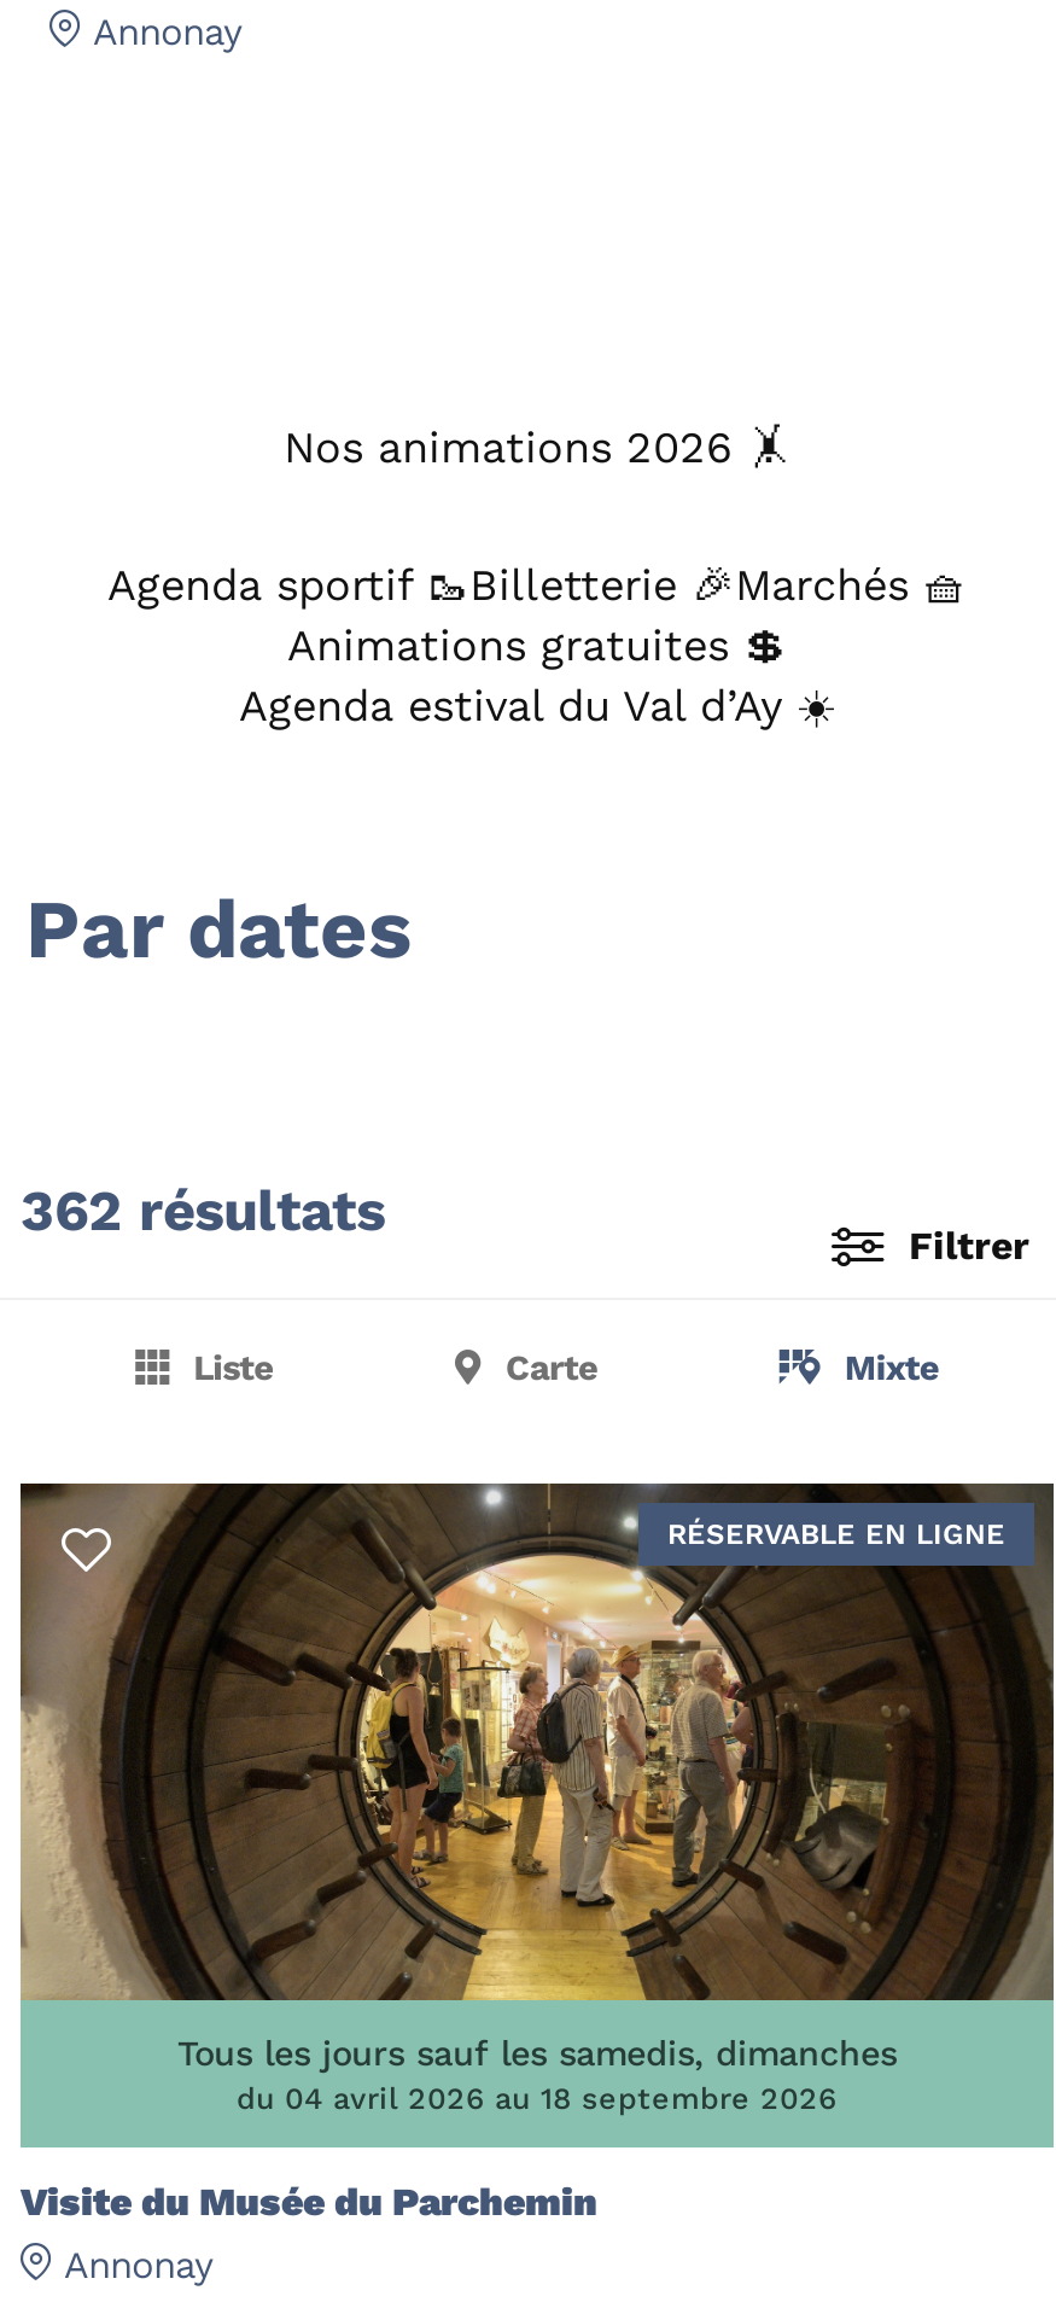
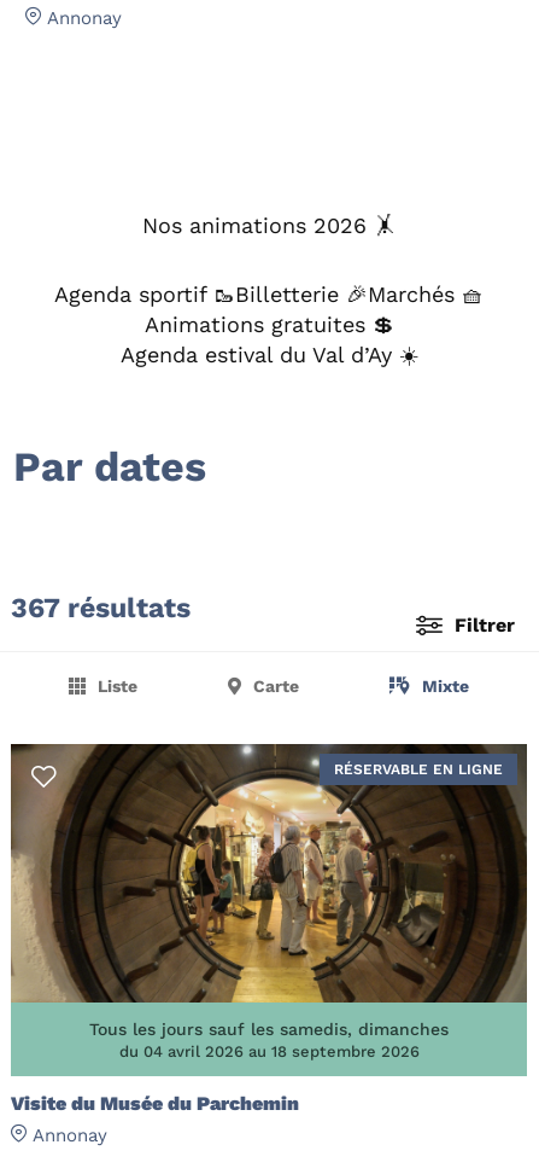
[21,1177,385,1245] 362 résultats -> [11,590,191,624] 367 résultats

